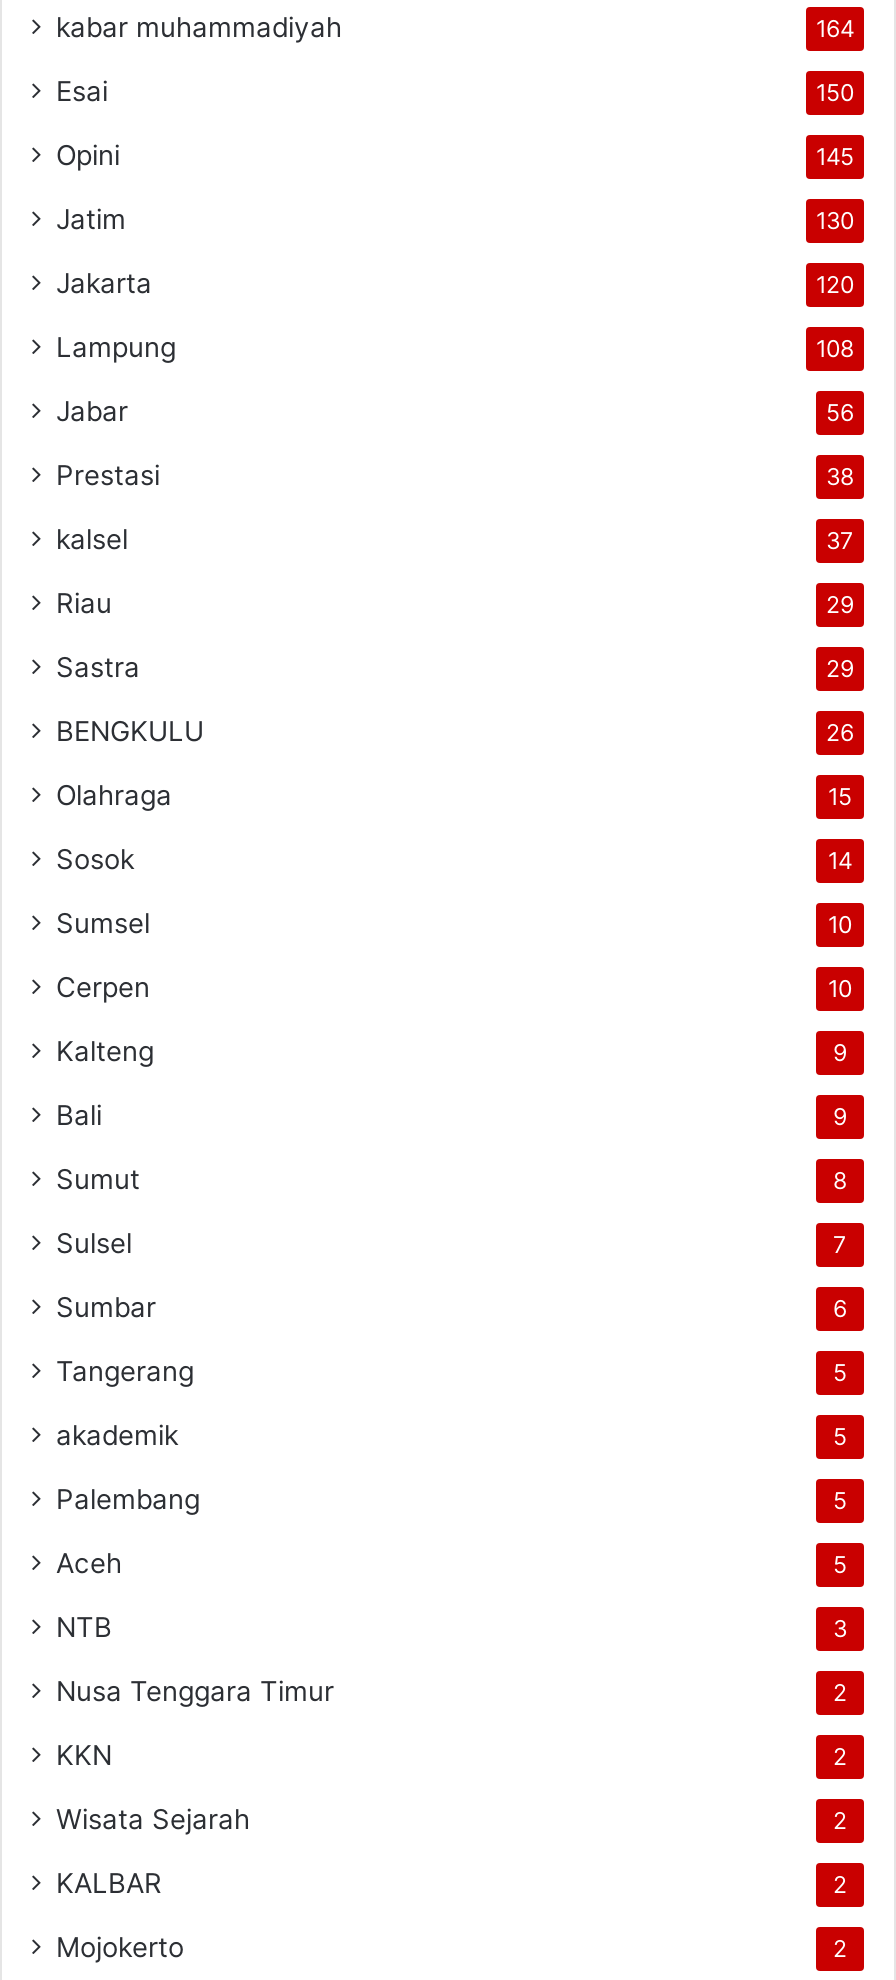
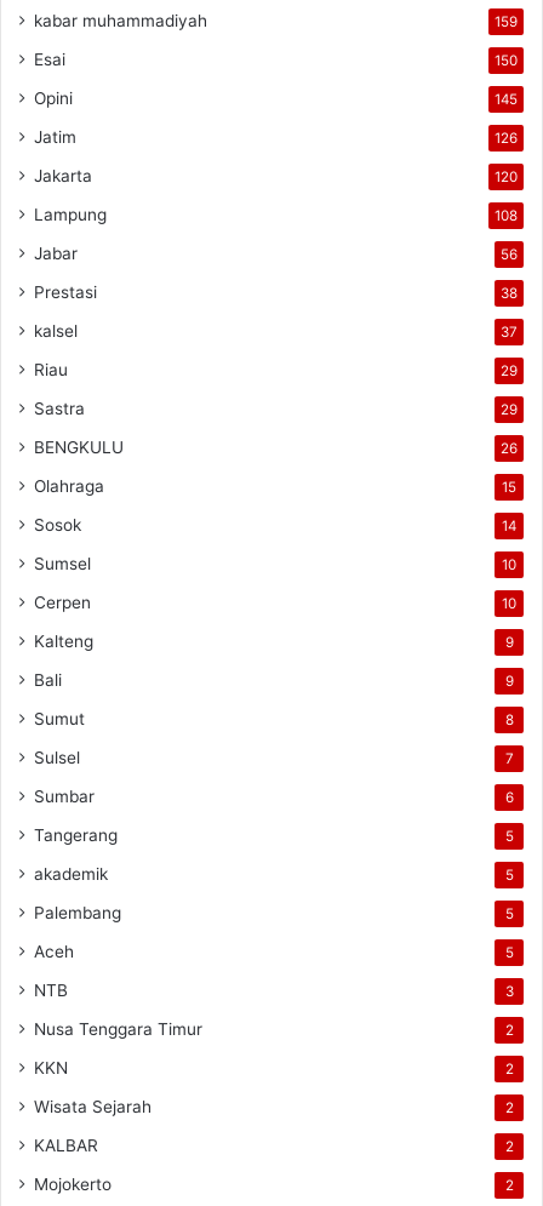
[816,16,854,44] 164 -> [495,13,518,30] 159
[816,208,854,236] 130 -> [495,129,518,146] 126

